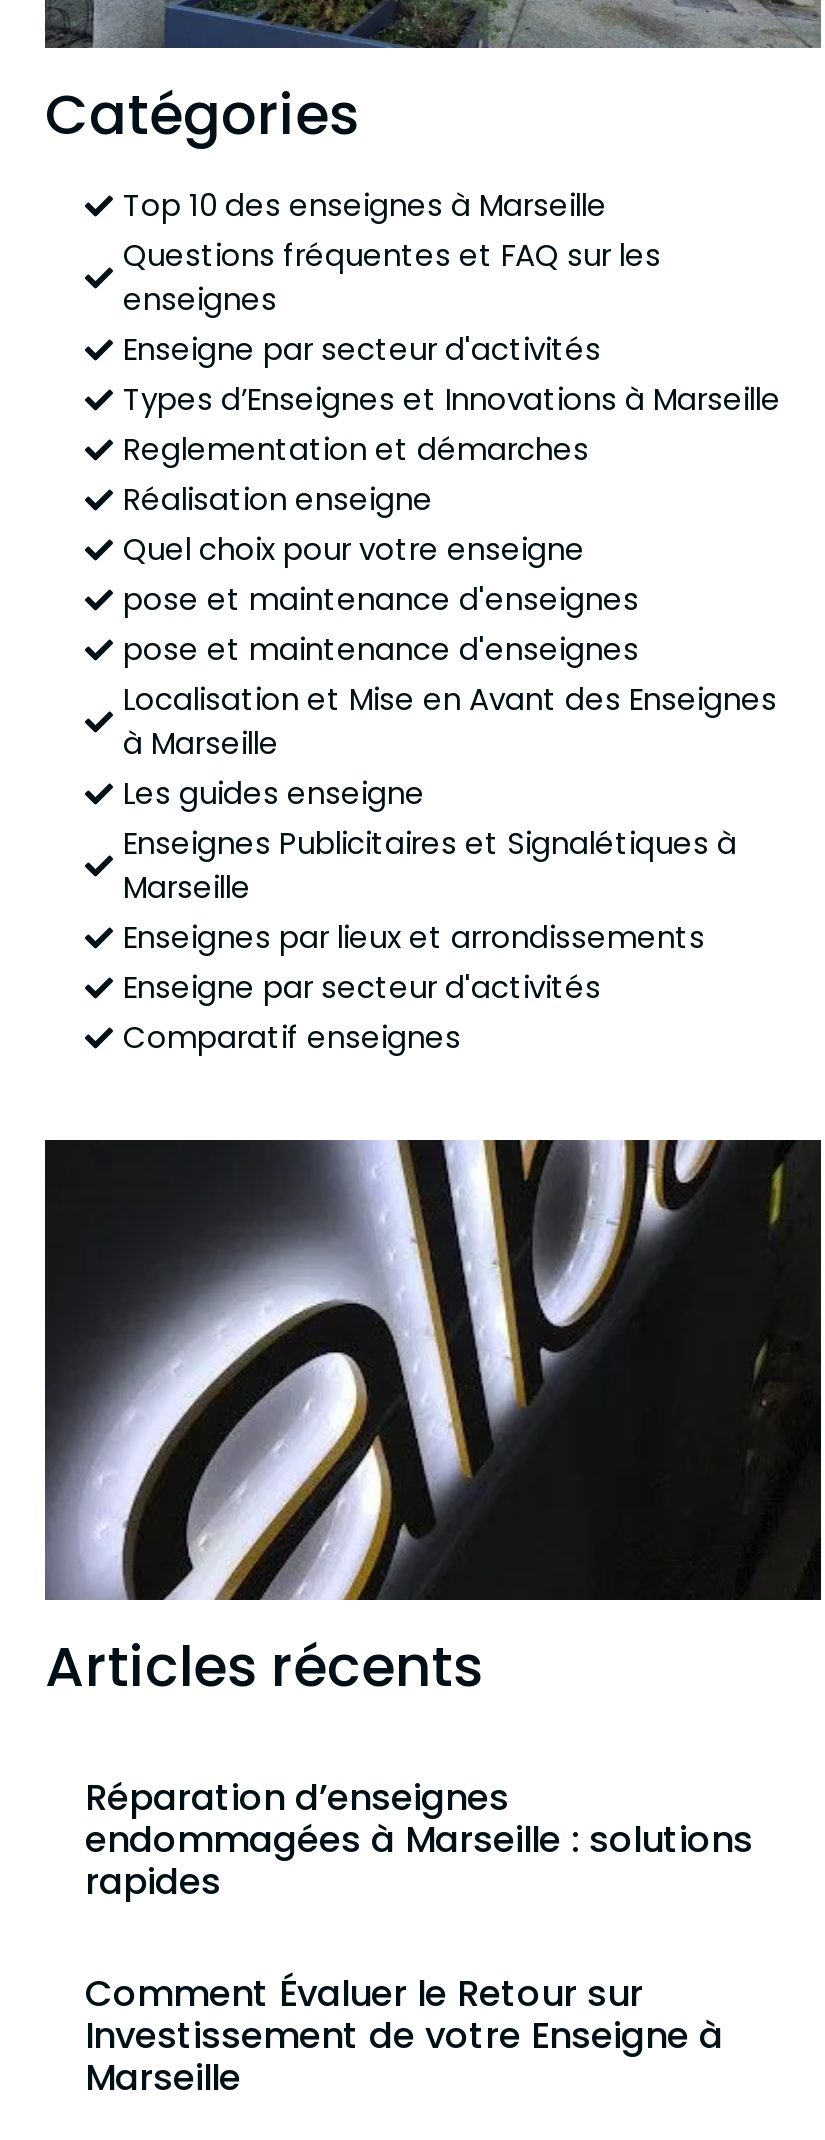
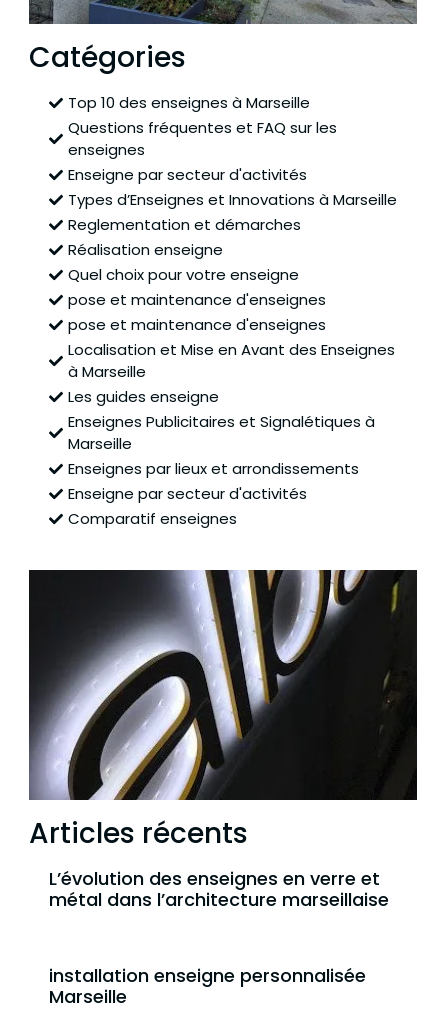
[85,1771,753,1905] Réparation d’enseignes | endommagées à Marseille : solutions | rapides -> [49,866,389,912] L’évolution des enseignes en verre et | métal dans l’architecture marseillaise
[85,1967,723,2059] Comment Évaluer le Retour sur | Investissement de votre Enseigne à -> [49,963,366,988] installation enseigne personnalisée

